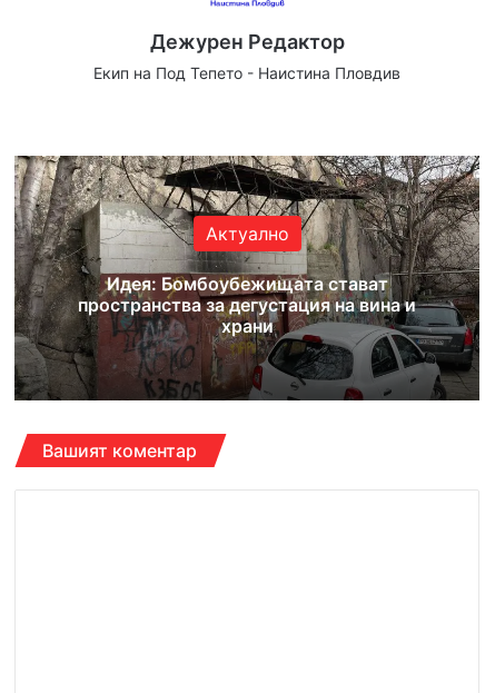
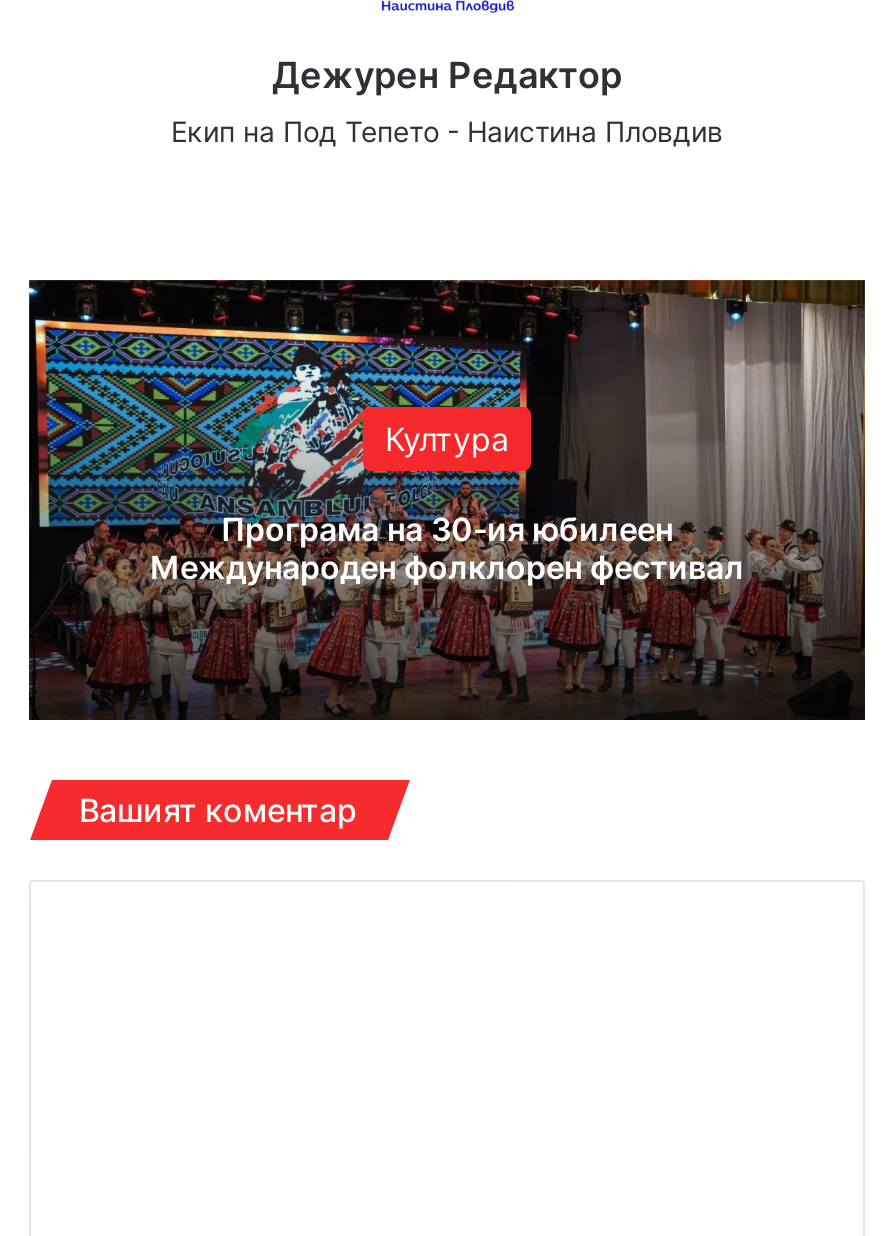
[13,155,479,400] [image] | Актуално -> [29,278,867,718] [image] | Култура
[78,272,416,337] Идея: Бомбоубежищата стават | пространства за дегустация на вина и | храни -> [150,509,744,587] Програма на 30-ия юбилеен | Международен фолклорен фестивал

